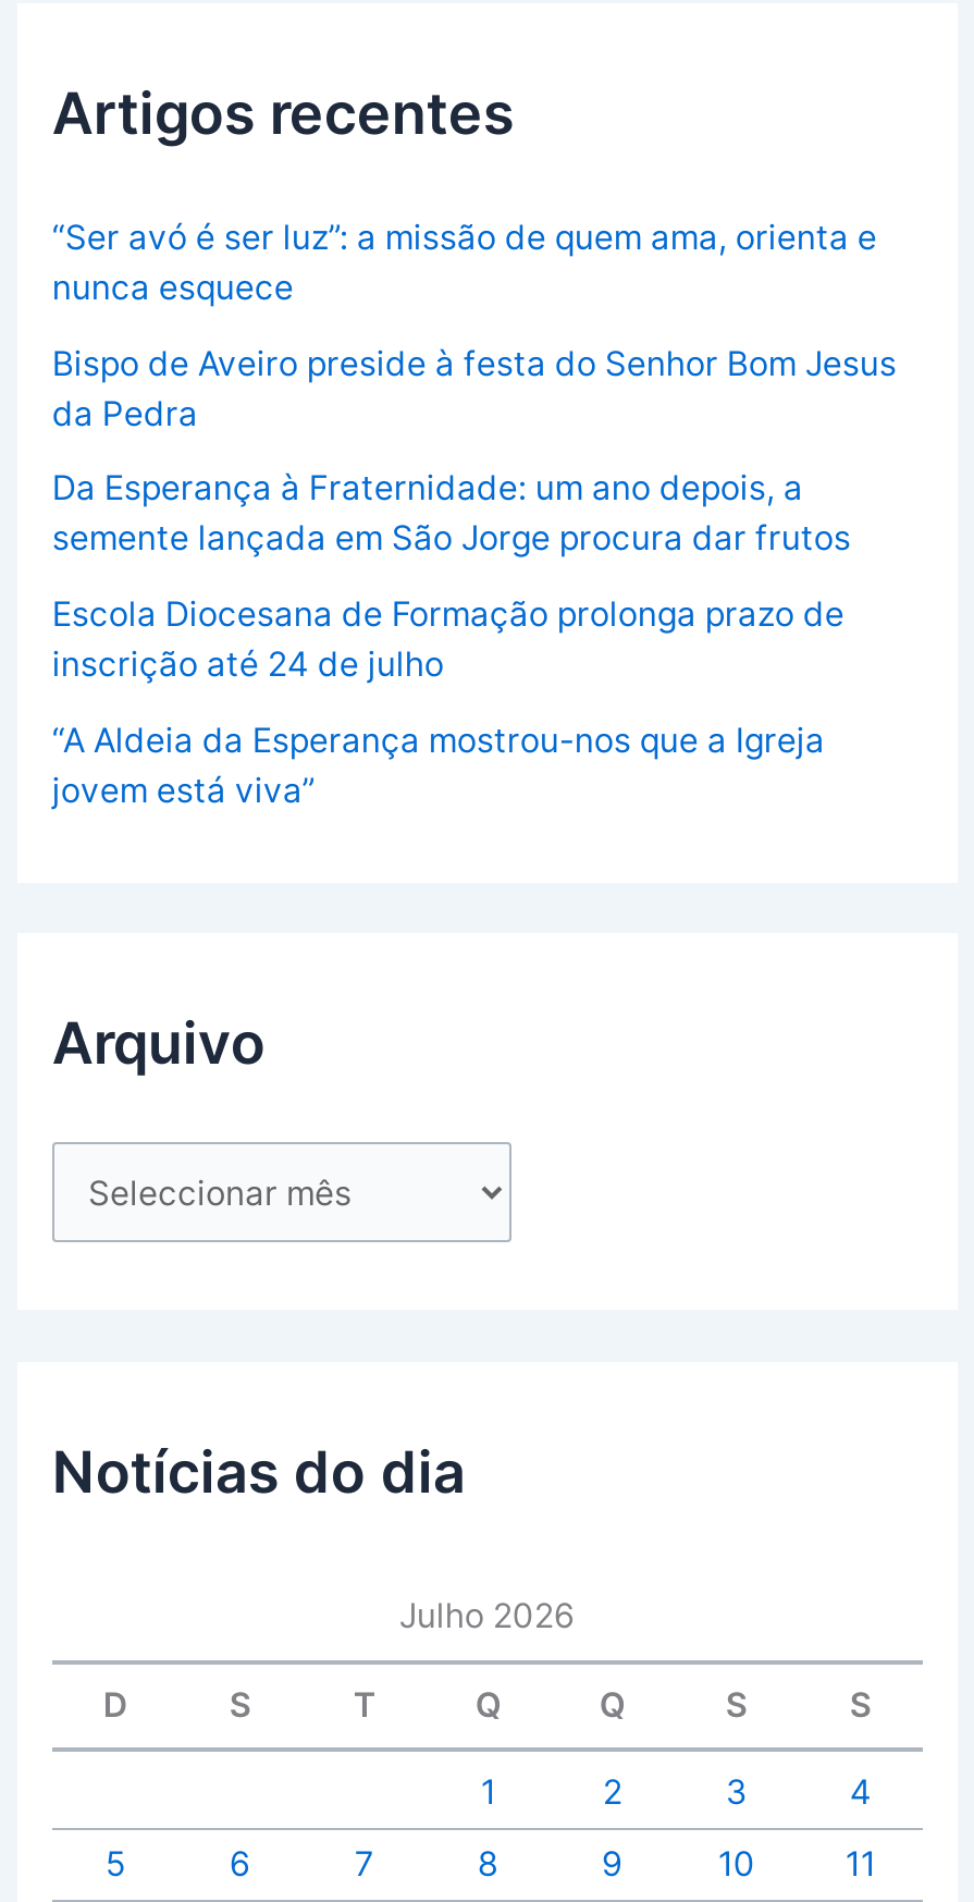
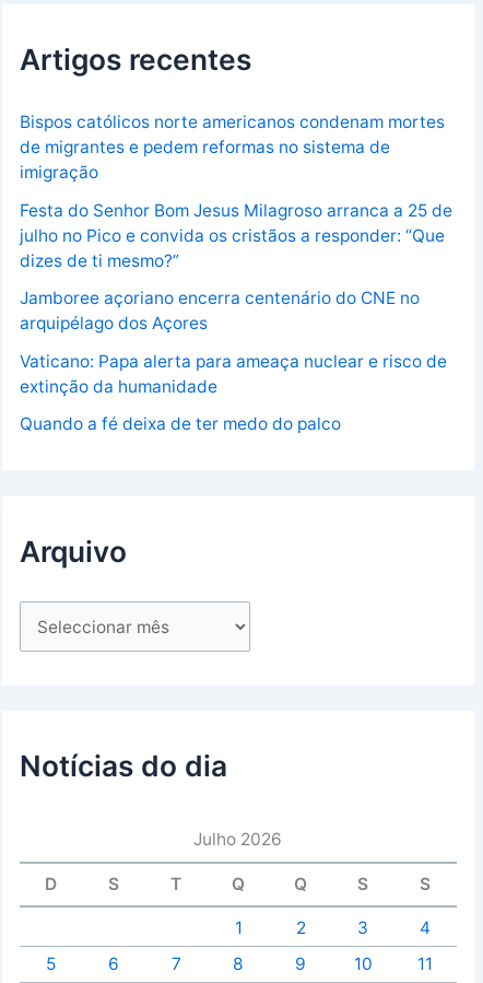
[52,216,877,308] “Ser avó é ser luz”: a missão de quem ama, orienta e | nunca esquece -> [20,111,445,182] Bispos católicos norte americanos condenam mortes | de migrantes e pedem reformas no sistema de | imigração
[52,342,897,433] Bispo de Aveiro preside à festa do Senhor Bom Jesus | da Pedra -> [20,200,452,271] Festa do Senhor Bom Jesus Milagroso arranca a 25 de | julho no Pico e convida os cristãos a responder: “Que | dizes de ti mesmo?”
[52,467,851,559] Da Esperança à Fraternidade: um ano depois, a | semente lançada em São Jorge procura dar frutos -> [20,288,420,334] Jamboree açoriano encerra centenário do CNE no | arquipélago dos Açores
[52,593,844,684] Escola Diocesana de Formação prolonga prazo de | inscrição até 24 de julho -> [20,351,447,397] Vaticano: Papa alerta para ameaça nuclear e risco de | extinção da humanidade
[52,718,825,810] “A Aldeia da Esperança mostrou-nos que a Igreja | jovem está viva” -> [20,414,341,435] Quando a fé deixa de ter medo do palco

